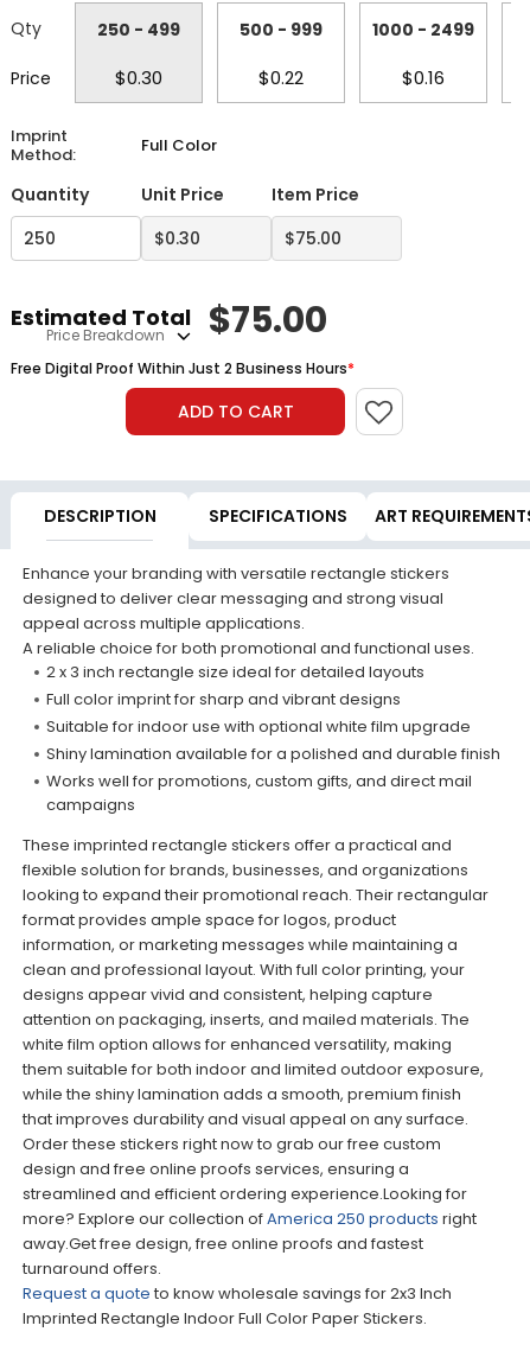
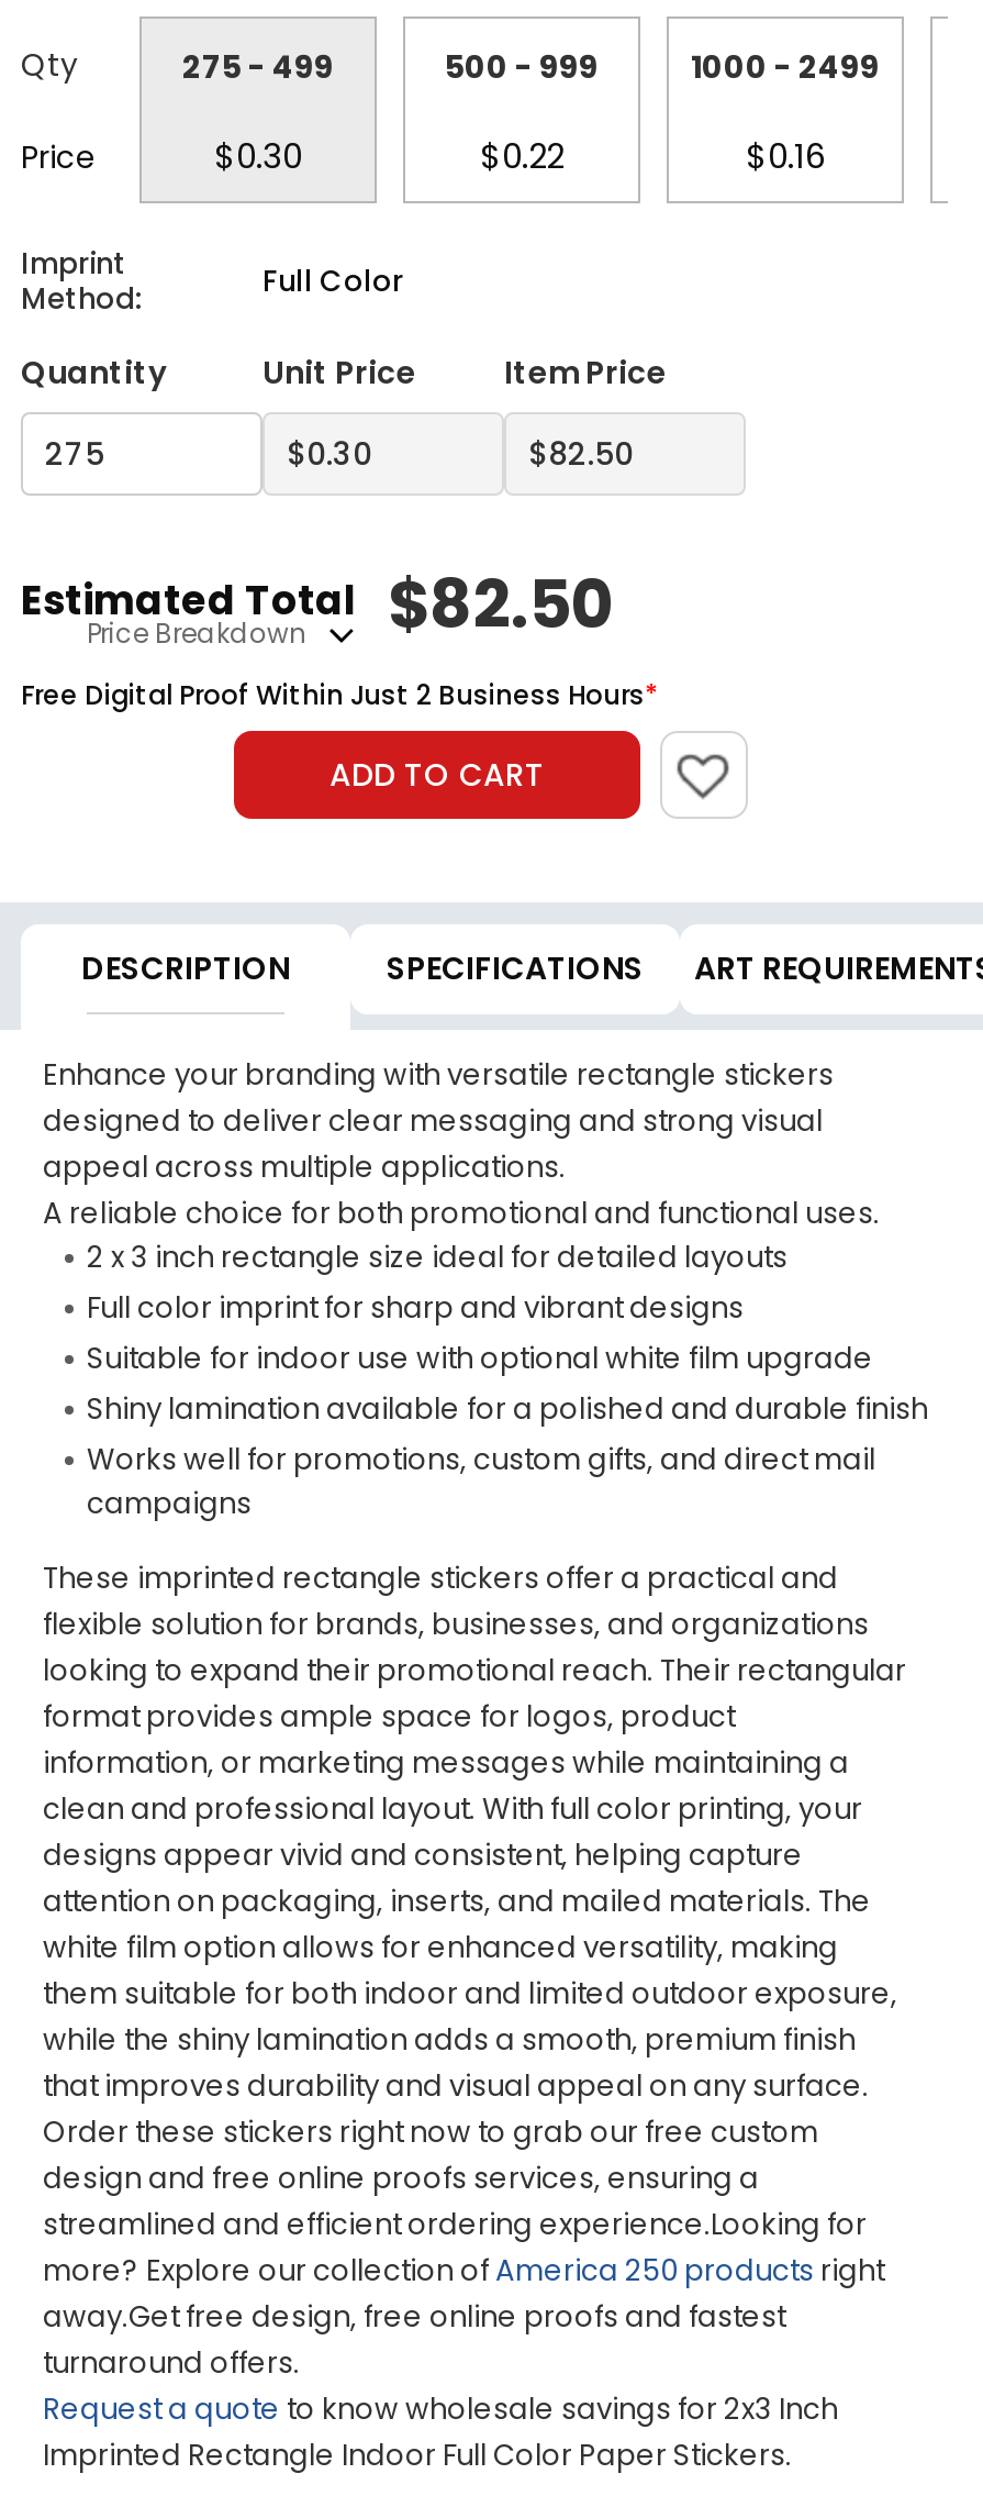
[97,18,180,41] 250 - 499 -> [182,45,334,89] 275 - 499
[11,296,327,345] Estimated Total $75.00 -> [21,560,612,652] Estimated Total $82.50

